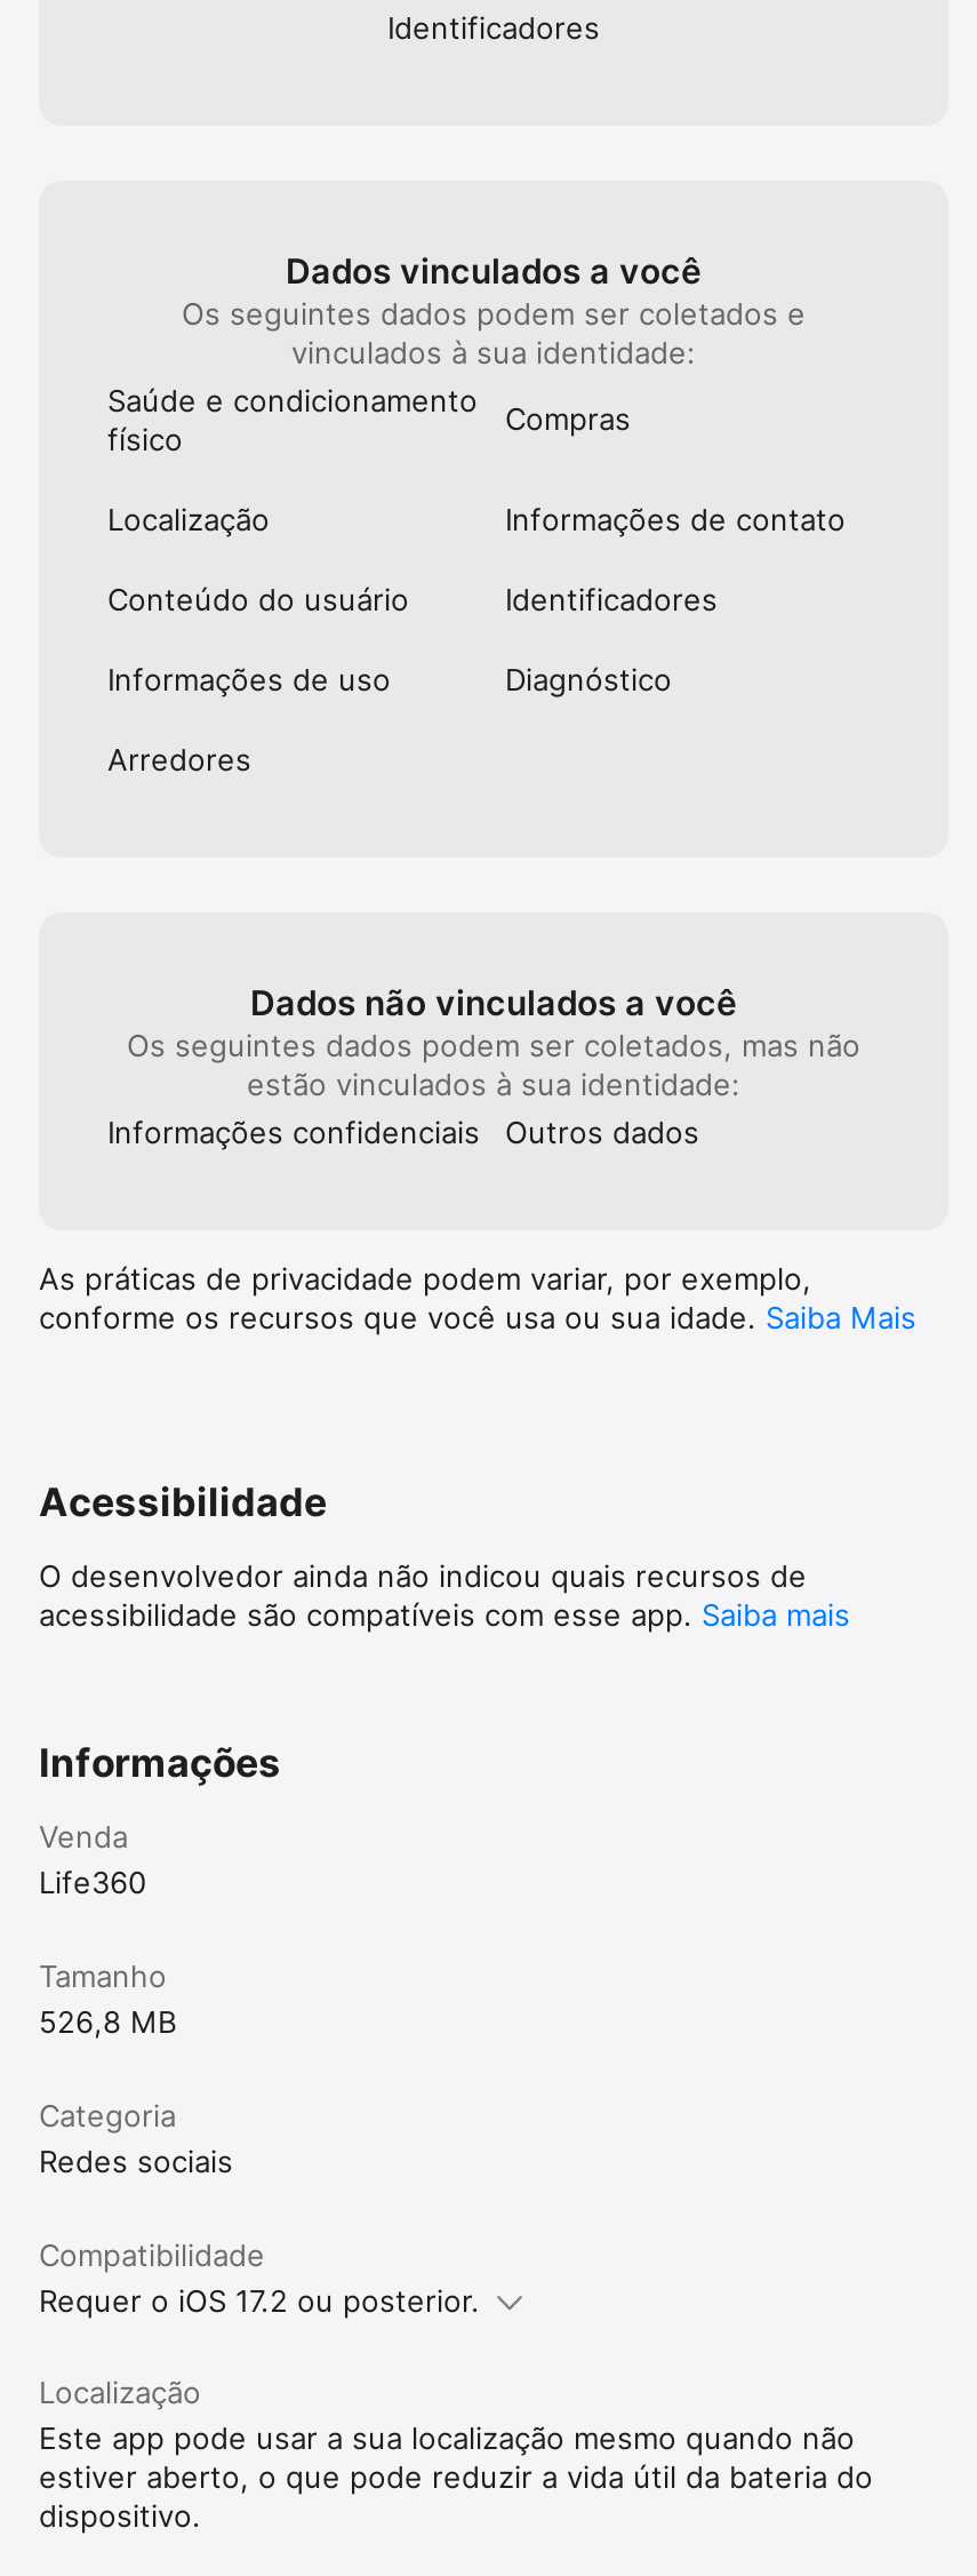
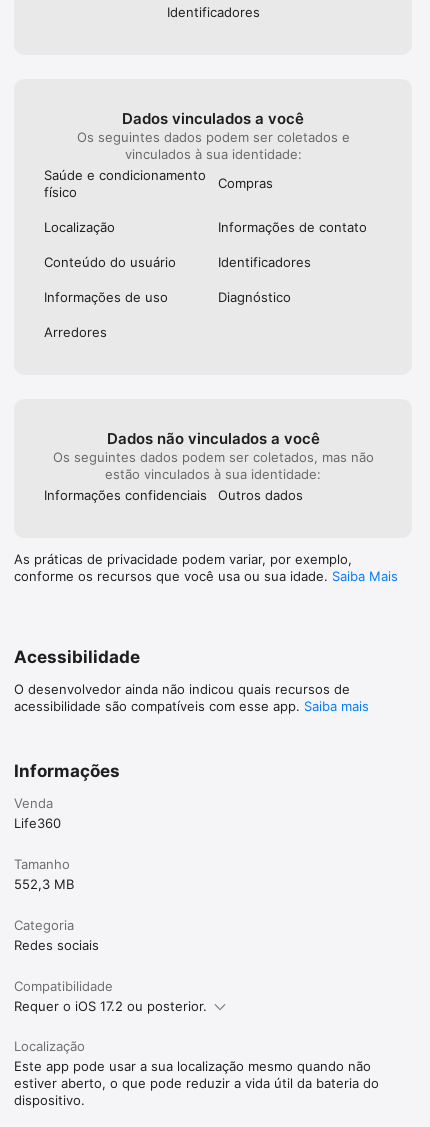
[39,2003,176,2039] 526,8 MB -> [14,876,74,892] 552,3 MB

